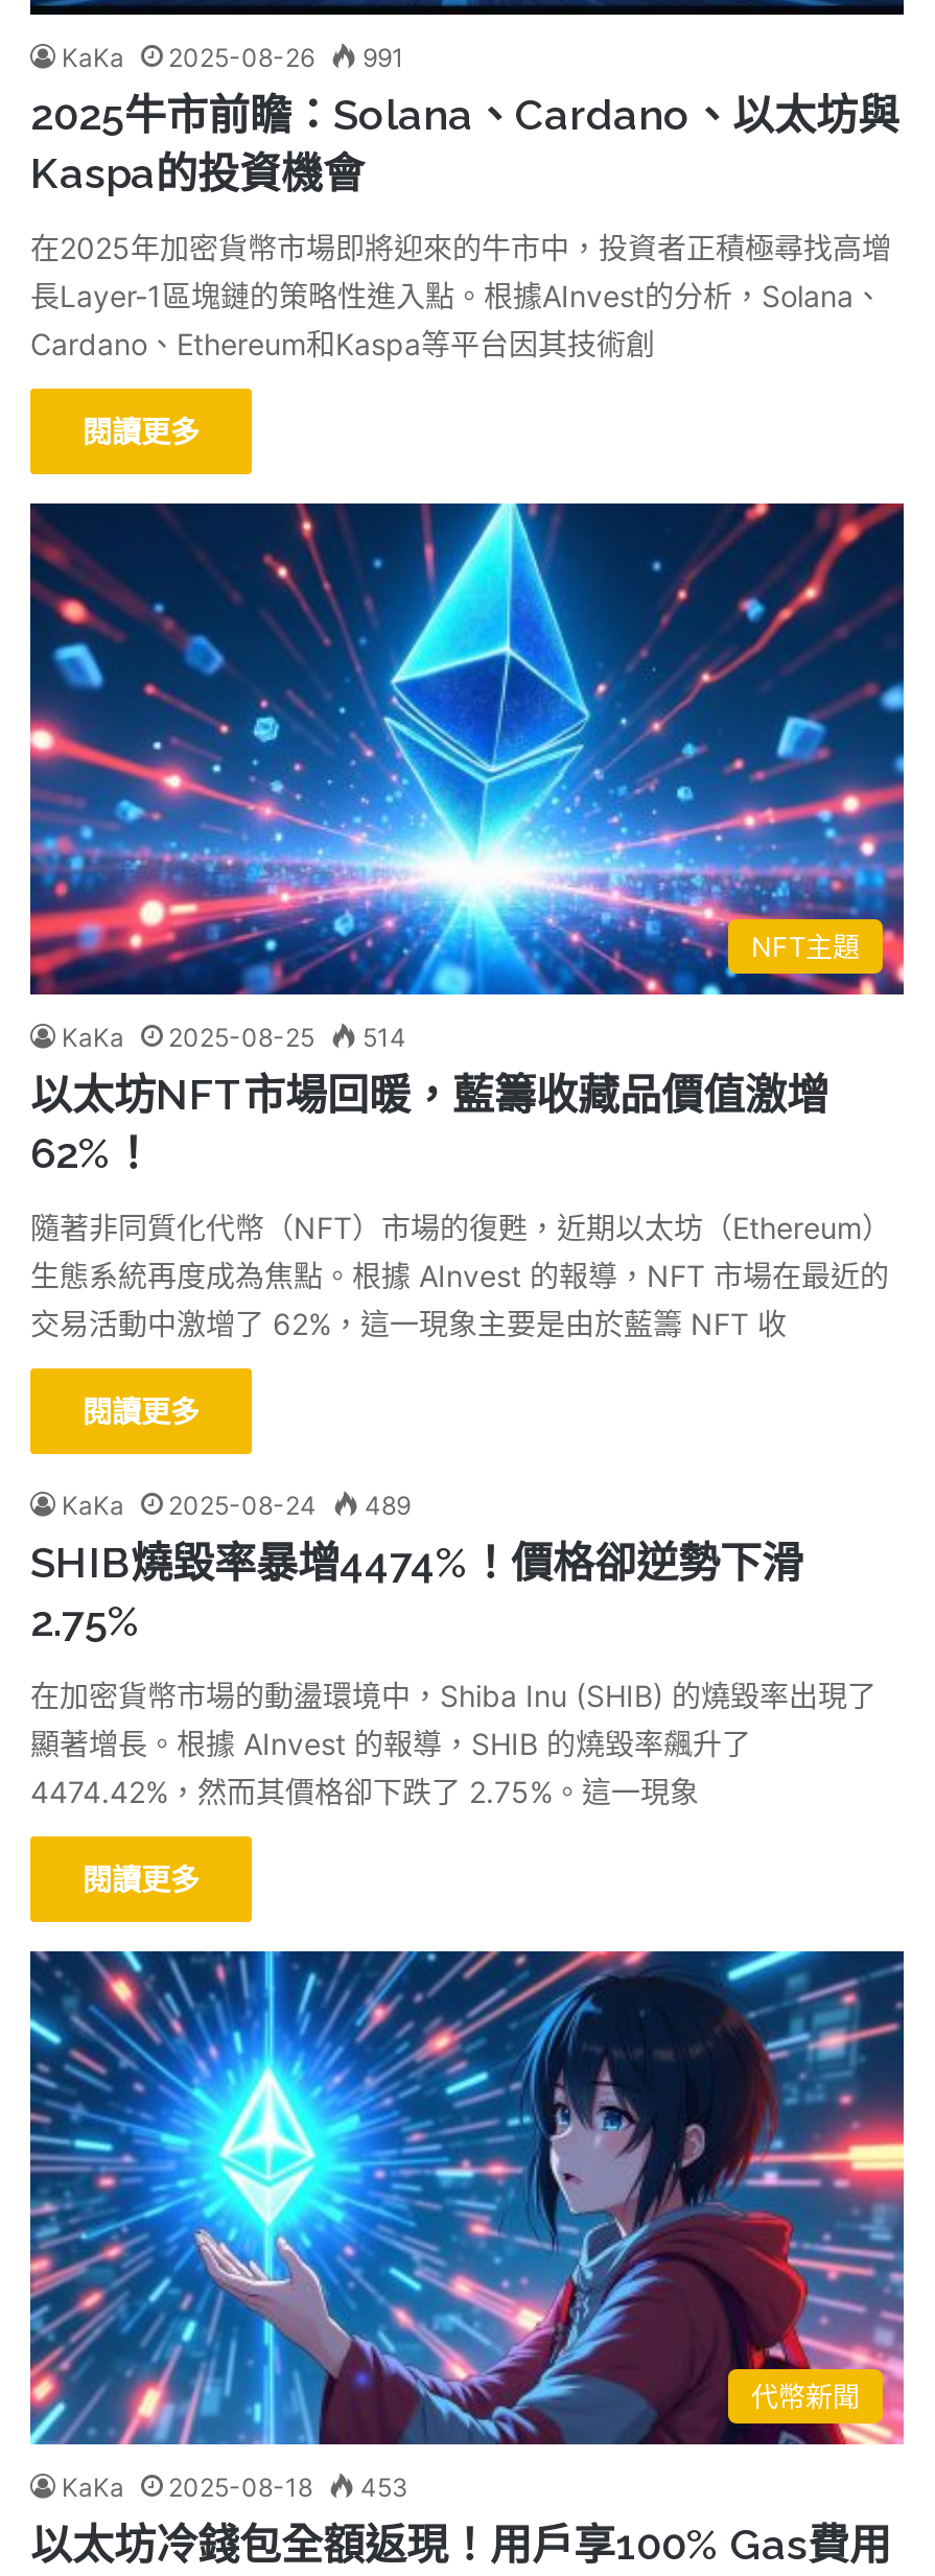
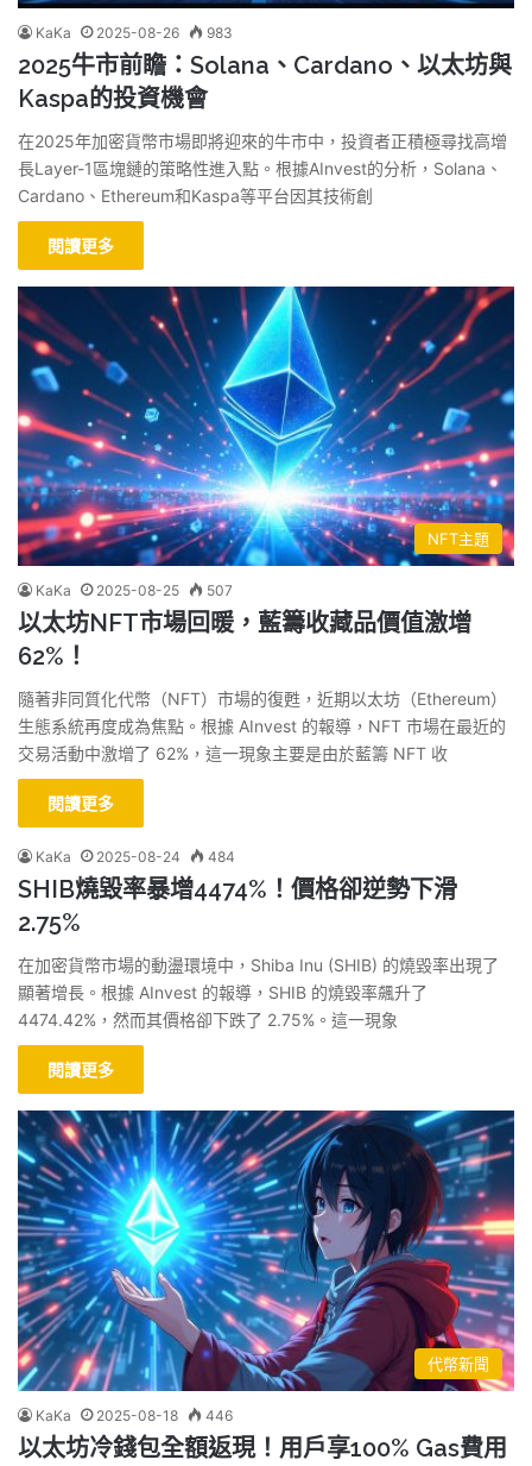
[62,41,404,72] KaKa 2025-08-26 991 -> [36,23,233,41] KaKa 2025-08-26 983
[62,1022,406,1054] KaKa 2025-08-25 514 -> [36,582,233,600] KaKa 2025-08-25 507
[62,1490,411,1522] KaKa 2025-08-24 489 -> [36,848,235,866] KaKa 2025-08-24 484
[62,2472,408,2503] KaKa 2025-08-18 453 -> [36,1407,233,1425] KaKa 2025-08-18 446

